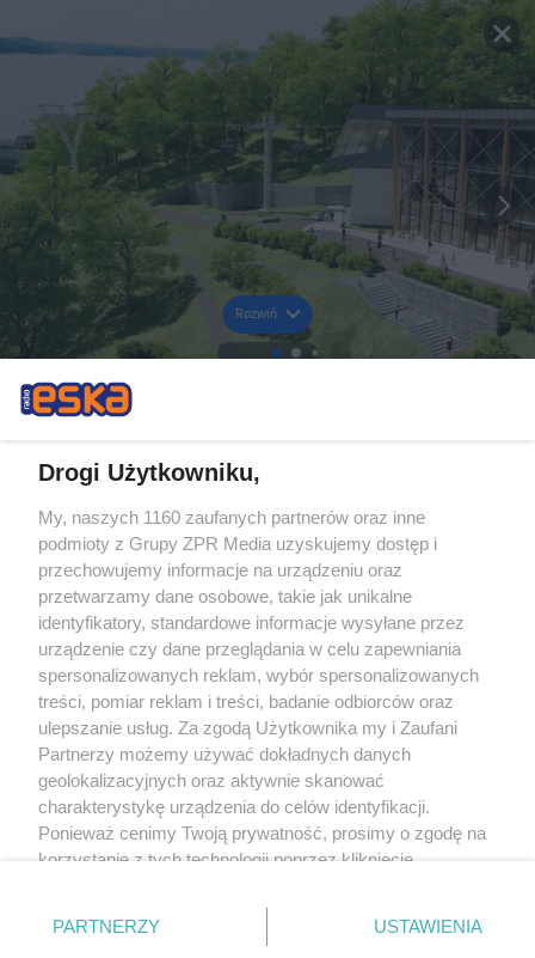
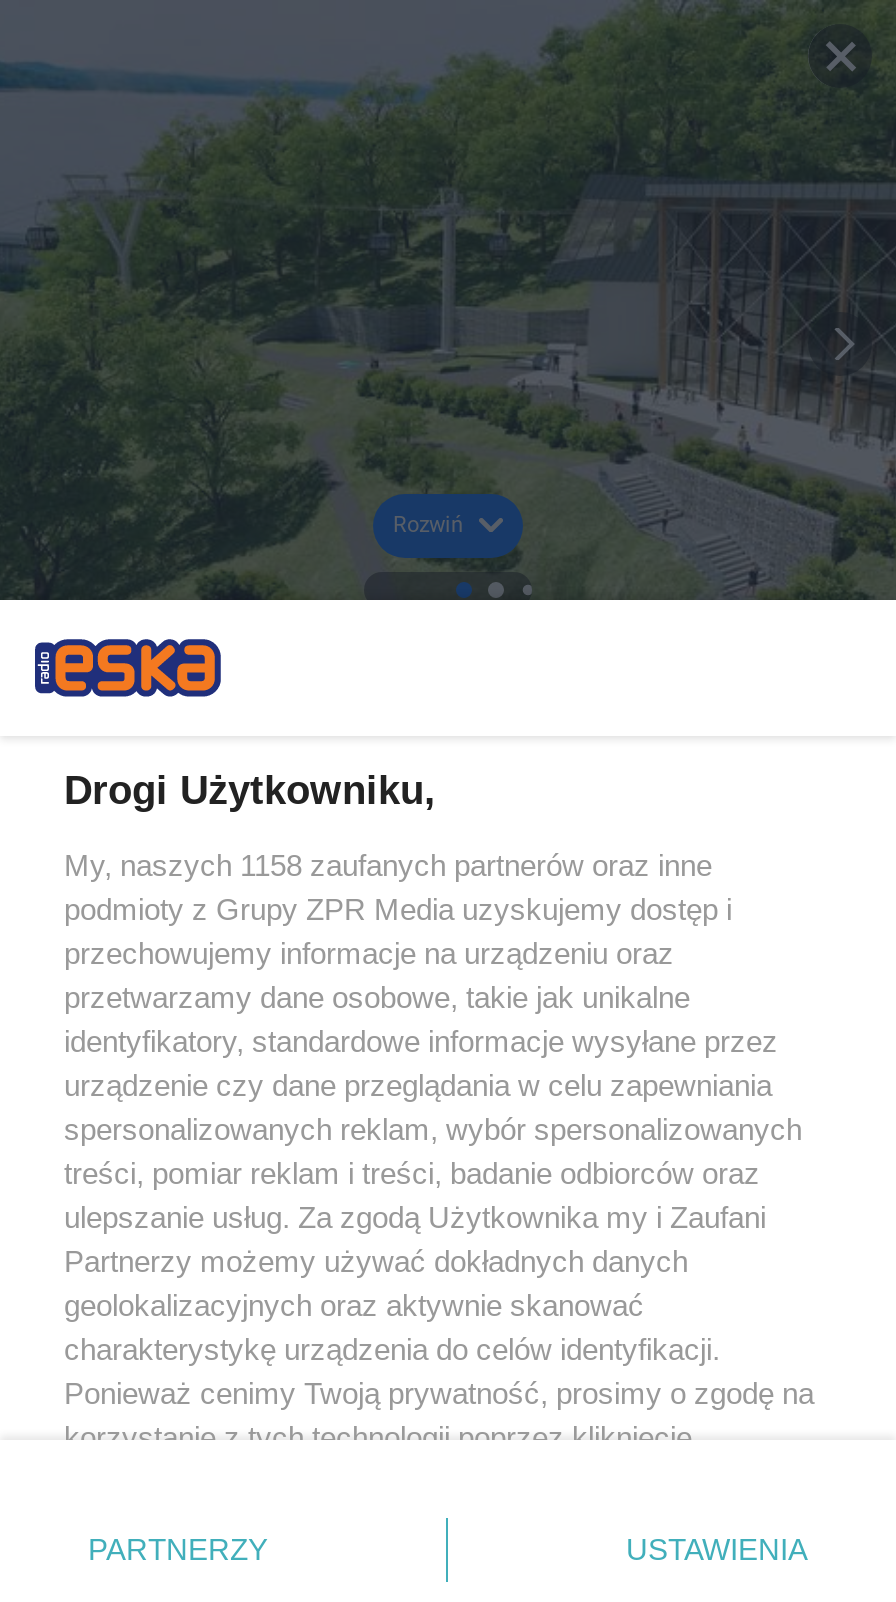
[38,507,425,527] My, naszych 1160 zaufanych partnerów oraz inne -> [64,848,712,882] My, naszych 1158 zaufanych partnerów oraz inne

